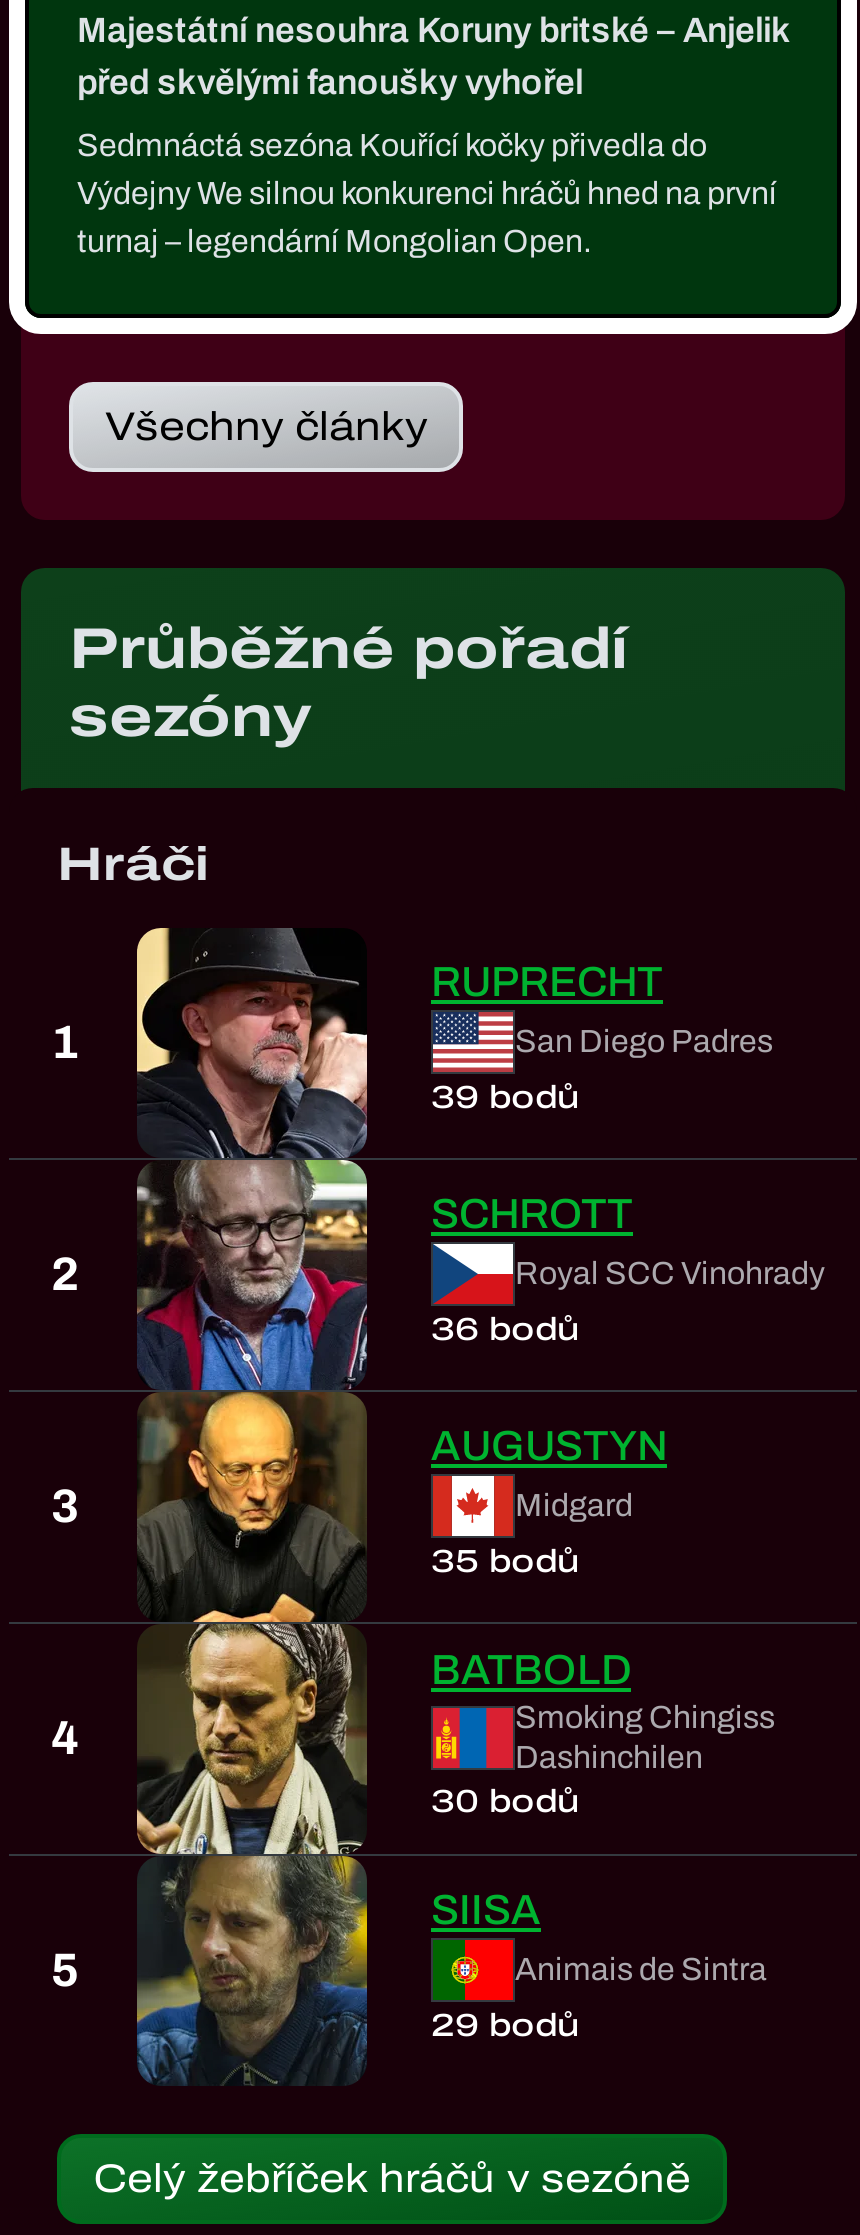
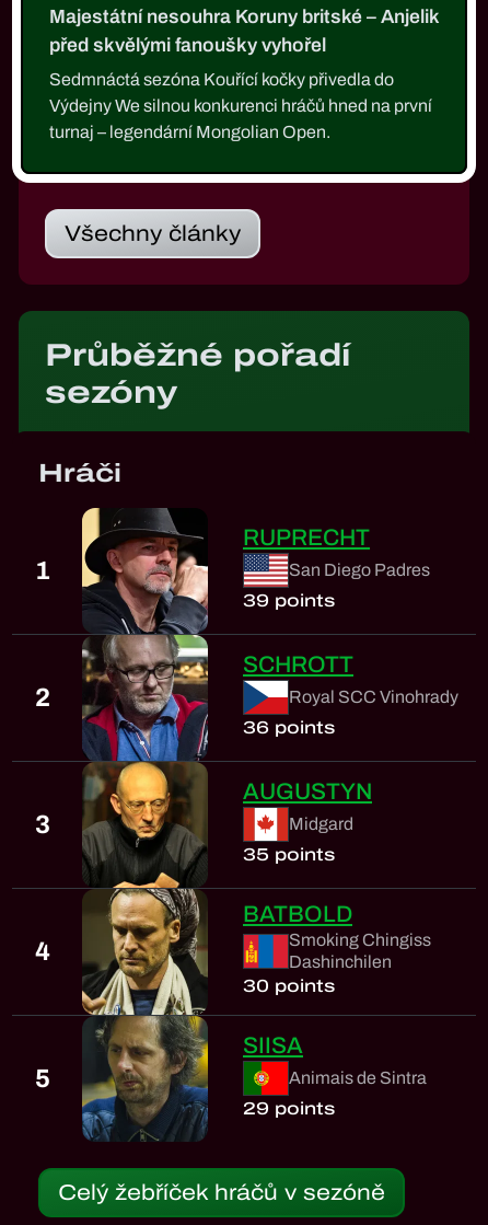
[431,1080,579,1114] 39 bodů -> [243,591,335,610] 39 points
[431,1312,579,1346] 36 bodů -> [243,718,335,737] 36 points
[431,1544,579,1578] 35 bodů -> [243,845,335,864] 35 points
[431,1784,579,1818] 30 bodů -> [243,976,335,995] 30 points
[431,2008,579,2042] 29 bodů -> [243,1099,335,1118] 29 points

